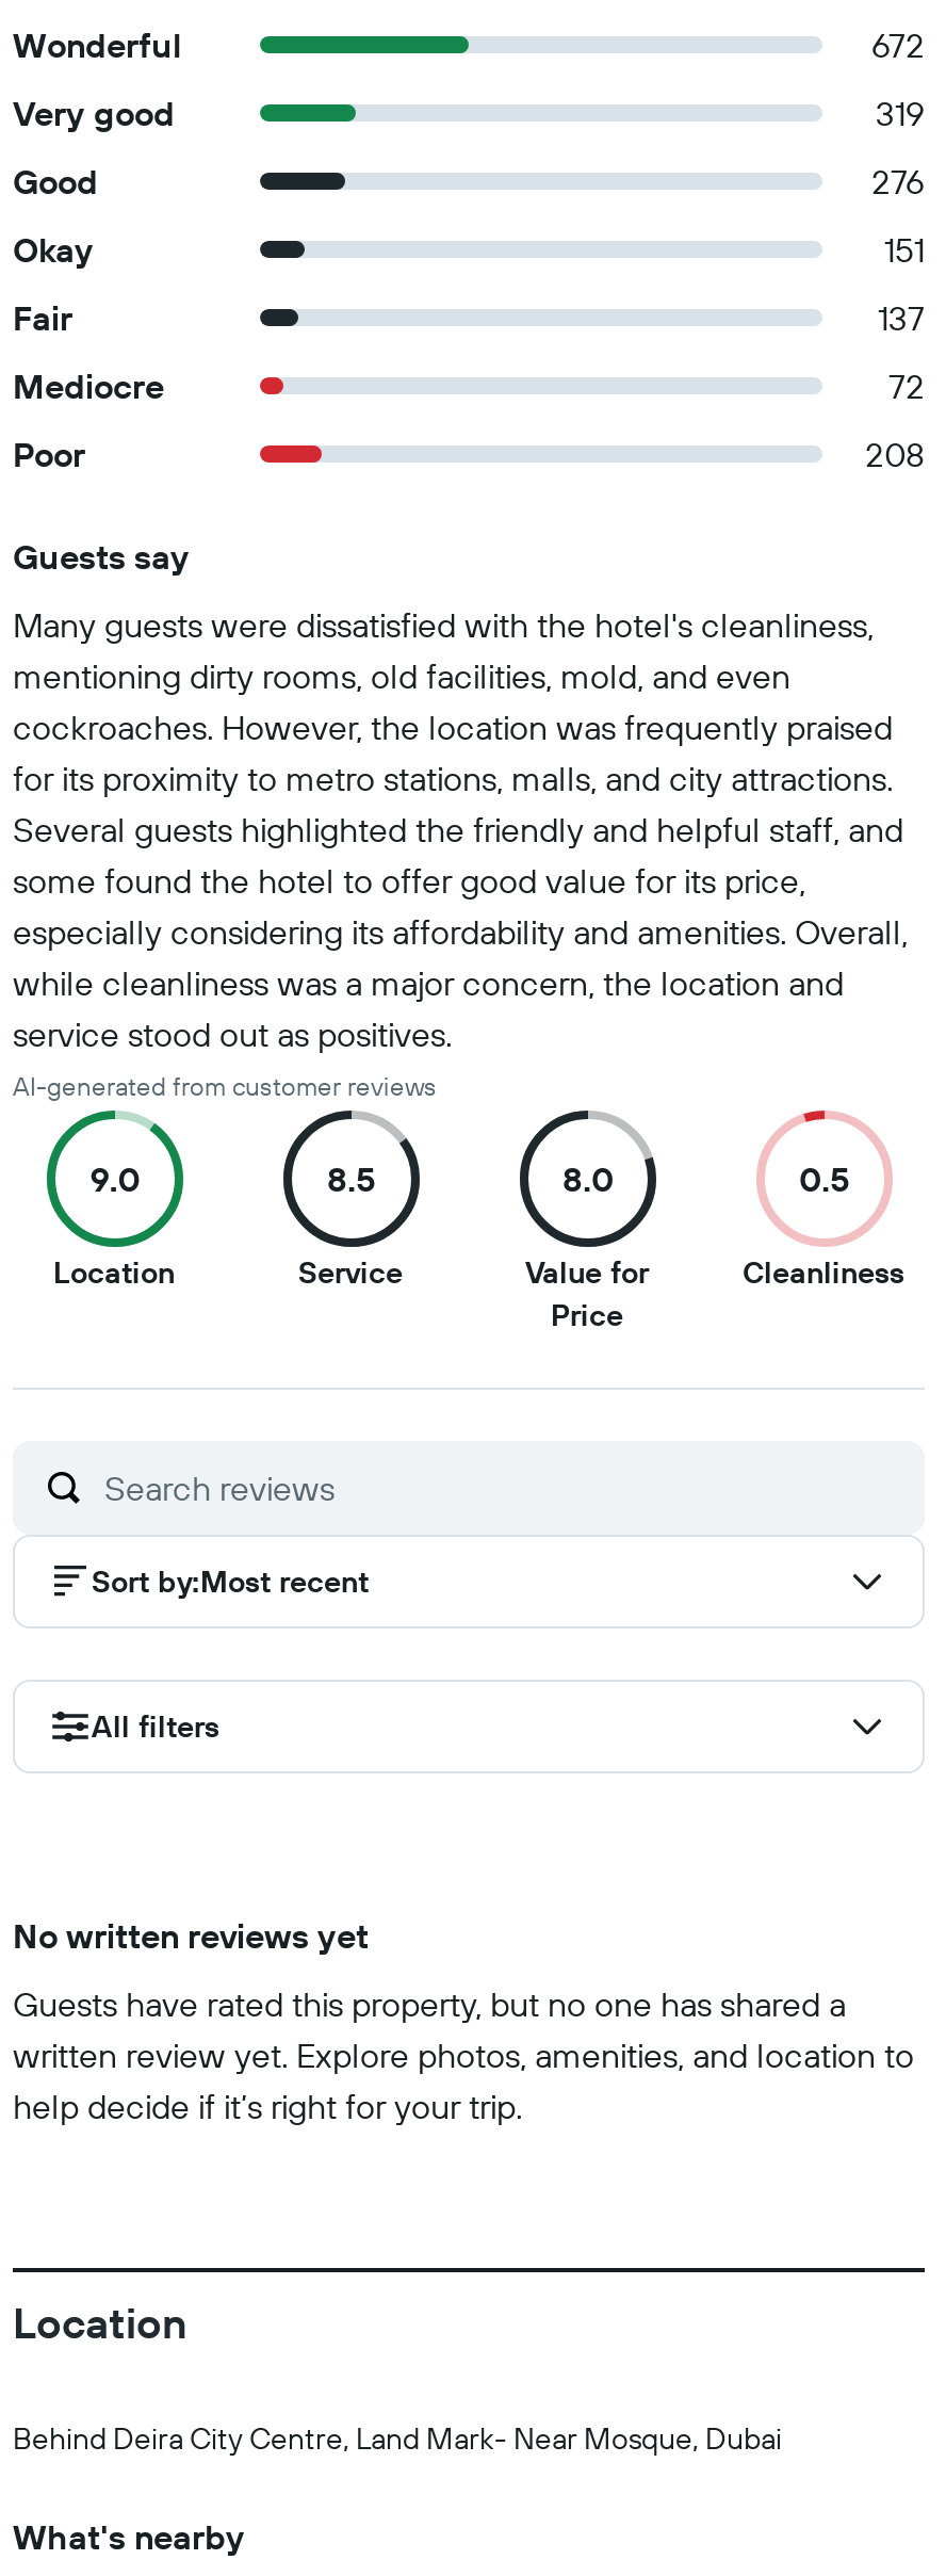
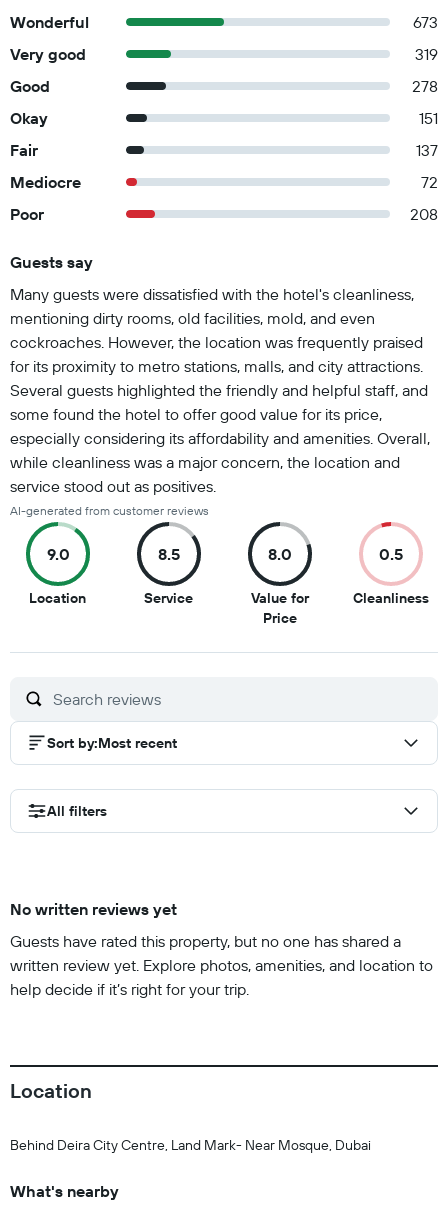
[871,23,925,66] 672 -> [413,12,438,32] 673
[871,160,925,202] 276 -> [412,76,438,96] 278

